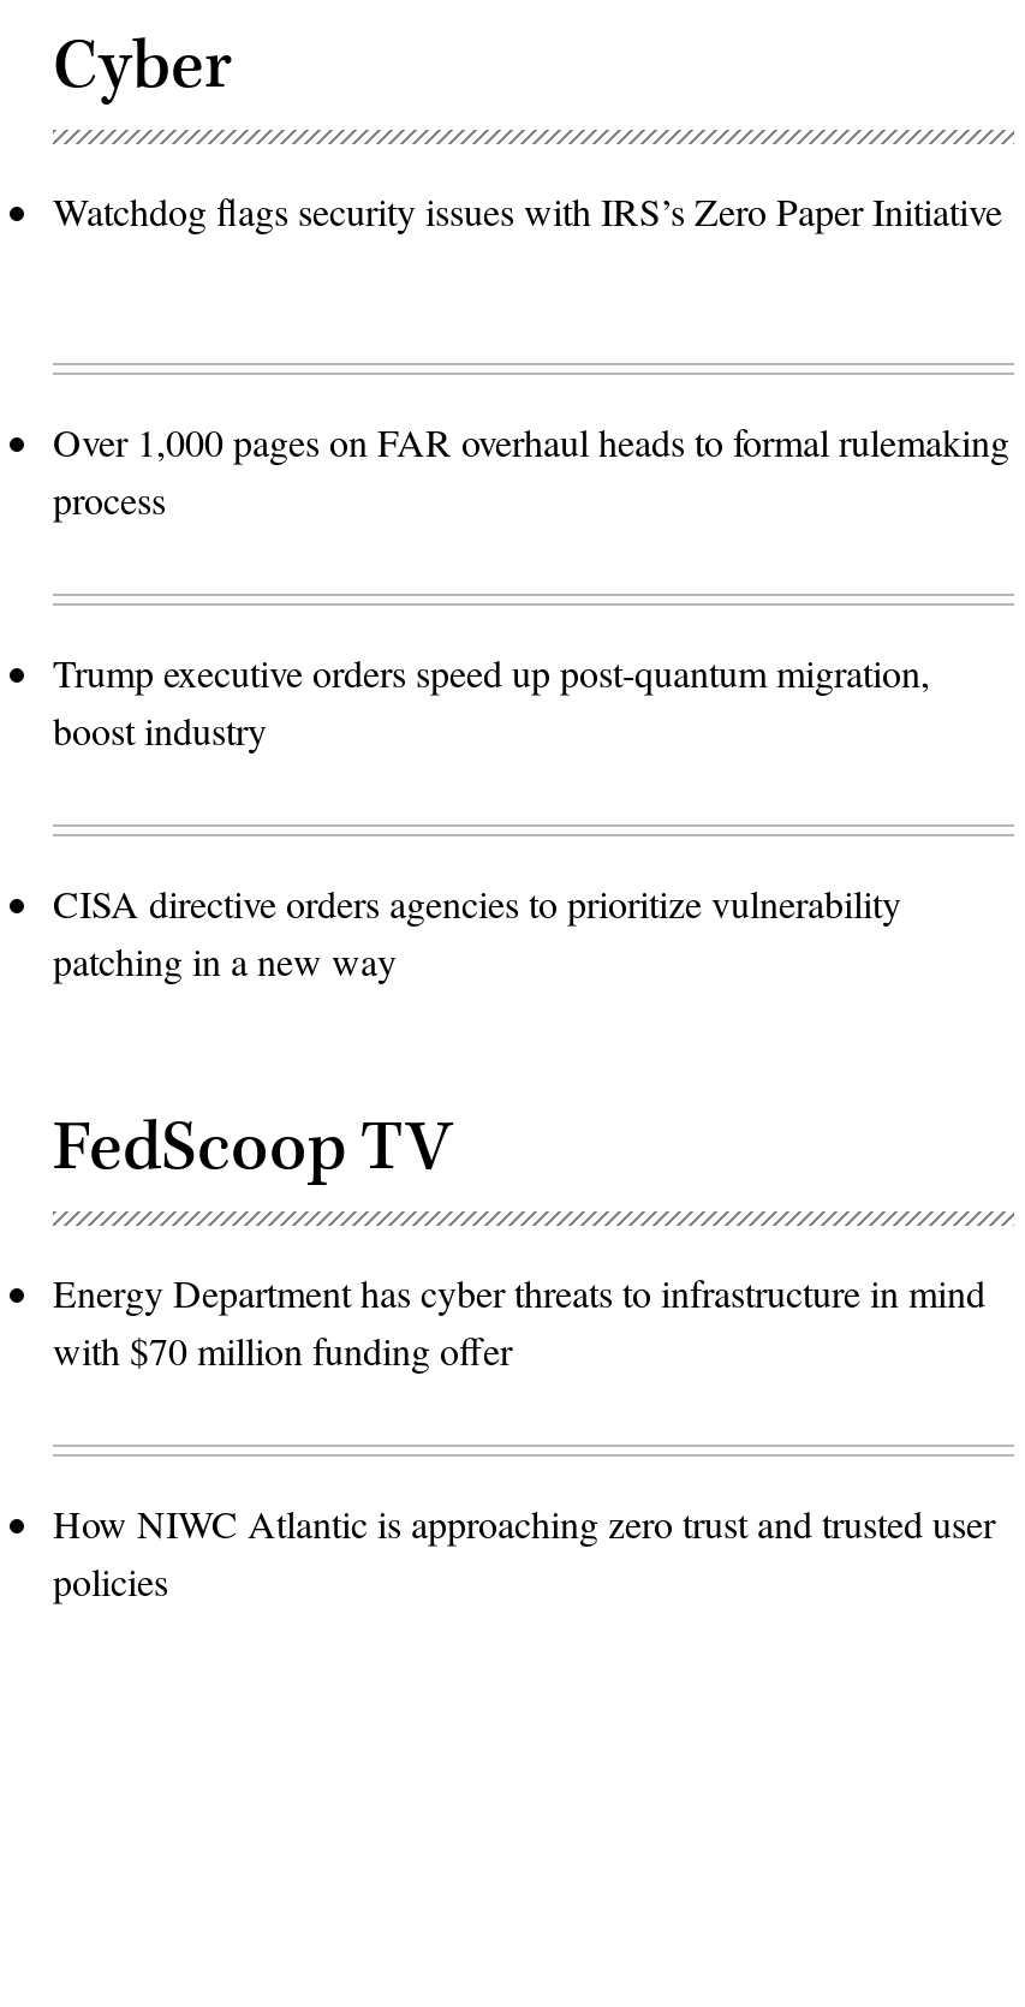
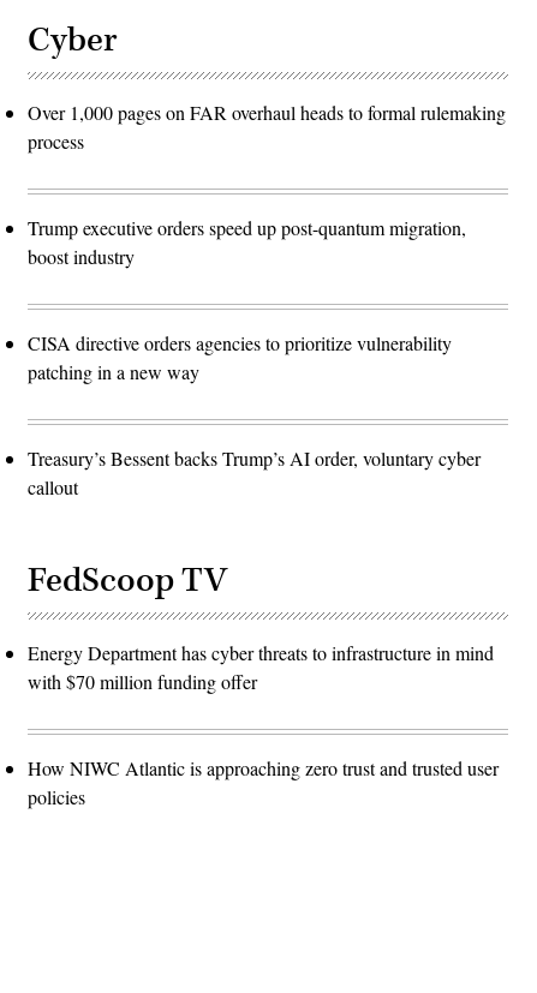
[53,186,1002,236] Watchdog flags security issues with IRS’s Zero Paper Initiative -> none
moved [53,416,1009,986] -> [28,99,506,384]: Over 1,000 pages on FAR overhaul heads to formal rulemaking | process | Trump executive orders speed up post-quantum migration, | boost industry | CISA directive orders agencies to prioritize vulnerability | patching in a new way
none -> [28,445,481,499] Treasury’s Bessent backs Trump’s AI order, voluntary cyber | callout

